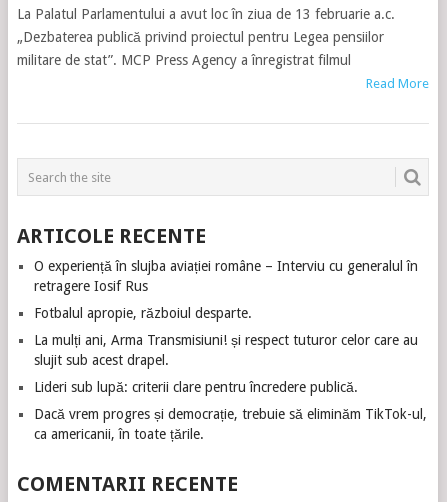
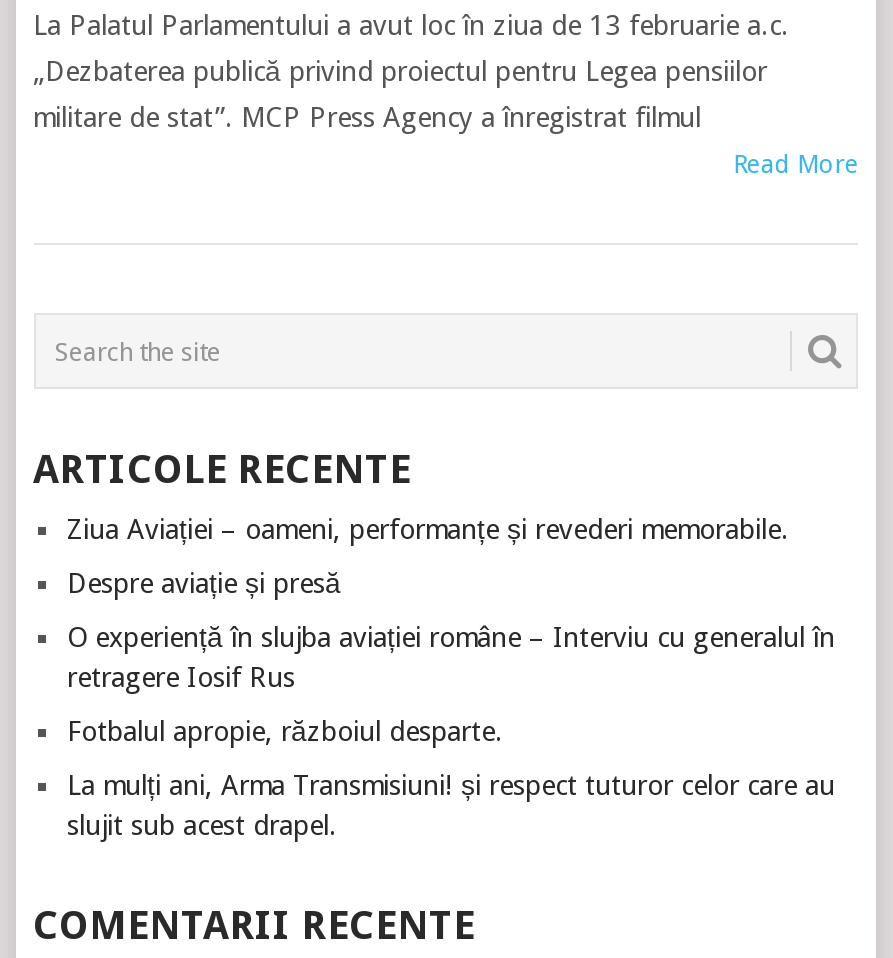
none -> [67,513,789,599] Ziua Aviației – oameni, performanțe și revederi memorabile. | Despre aviație și presă
moved [33,258,417,368] -> [67,621,835,841]: O experiență în slujba aviației române – Interviu cu generalul în | retragere Iosif Rus | Fotbalul apropie, războiul desparte. | La mulți ani, Arma Transmisiuni! și respect tuturor celor care au | slujit sub acest drapel.
[33,379,426,442] Lideri sub lupă: criterii clare pentru încredere publică. | Dacă vrem progres și democrație, trebuie să eliminăm TikTok-ul, | ca americanii, în toate țările. -> none

